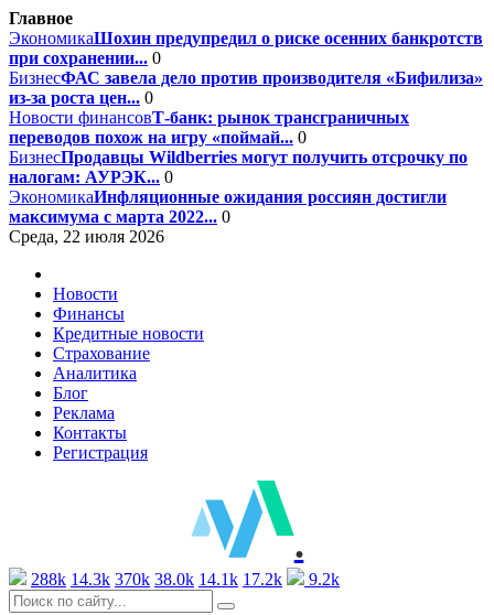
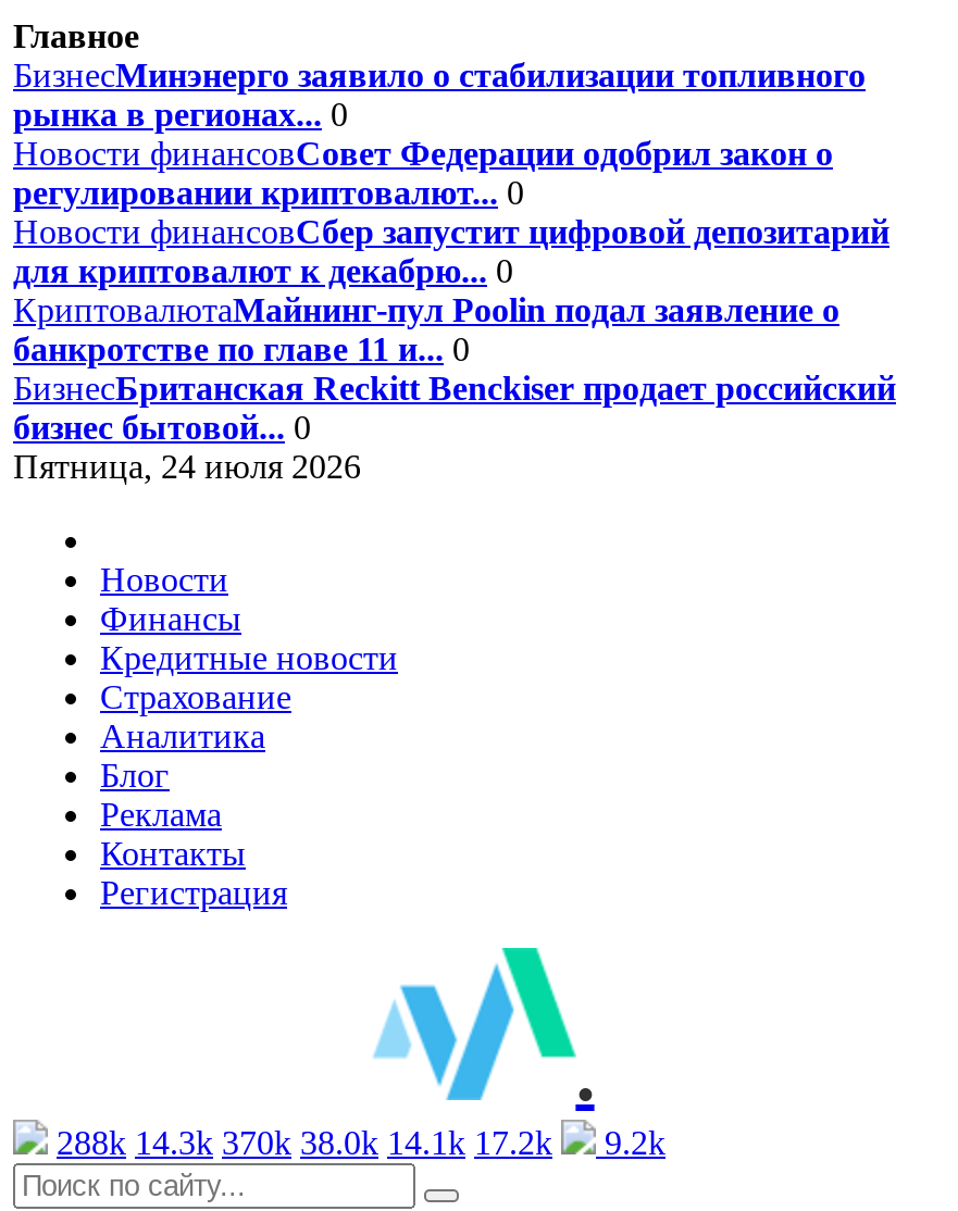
[9,29,483,246] ЭкономикаШохин предупредил о риске осенних банкротств | при сохранении... 0 | БизнесФАС завела дело против производителя «Бифилиза» | из-за роста цен... 0 | Новости финансовТ-банк: рынок трансграничных | переводов похож на игру «поймай... 0 | БизнесПродавцы Wildberries могут получить отсрочку по | налогам: АУРЭК... 0 | ЭкономикаИнфляционные ожидания россиян достигли | максимума с марта 2022... 0 | Среда, 22 июля 2026 -> [13,57,896,485] БизнесМинэнерго заявило о стабилизации топливного | рынка в регионах... 0 | Новости финансовСовет Федерации одобрил закон о | регулировании криптовалют... 0 | Новости финансовСбер запустит цифровой депозитарий | для криптовалют к декабрю... 0 | КриптовалютаМайнинг-пул Poolin подал заявление о | банкротстве по главе 11 и... 0 | БизнесБританская Reckitt Benckiser продает российский | бизнес бытовой... 0 | Пятница, 24 июля 2026

